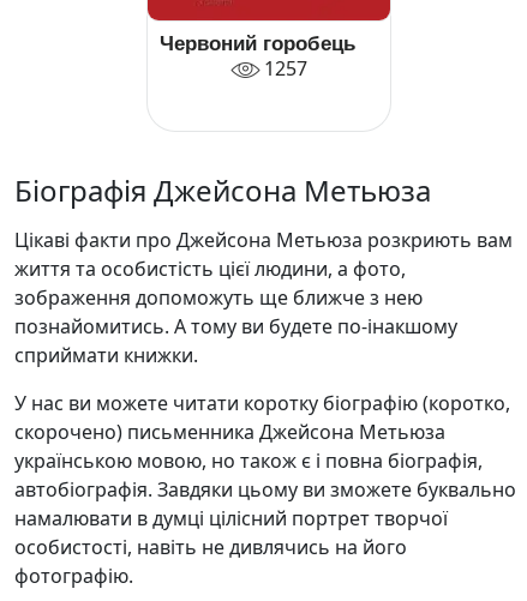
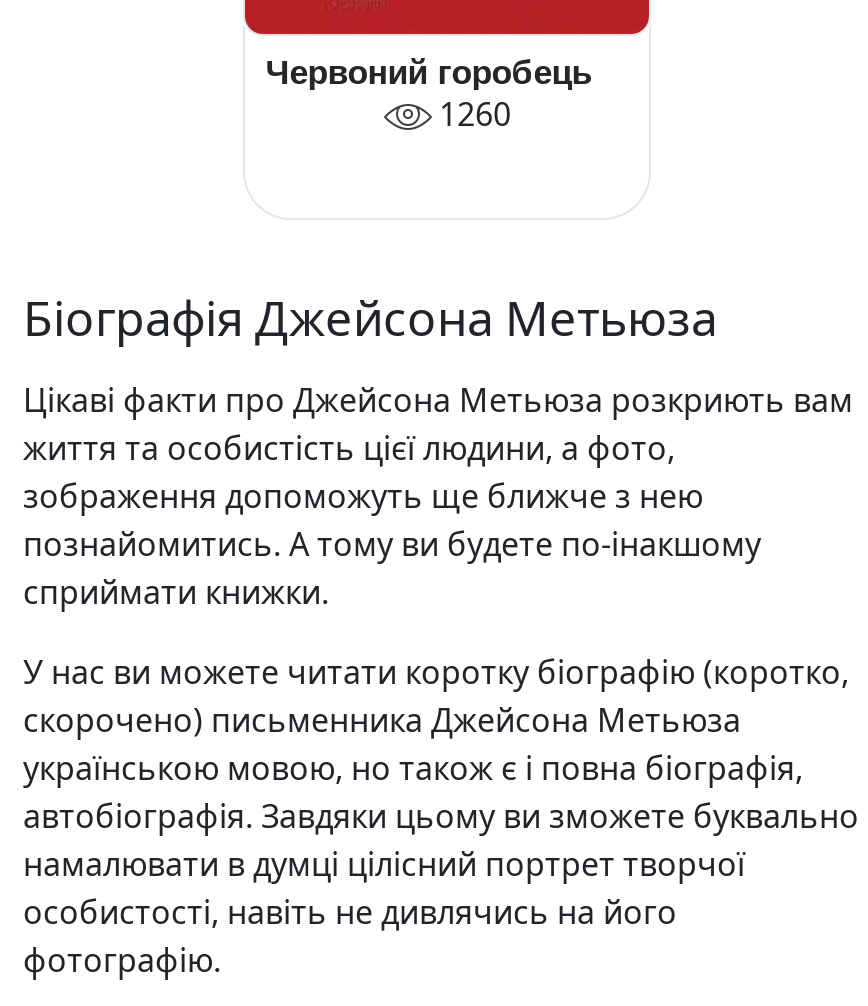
[264,56,307,82] 1257 -> [439,93,511,137] 1260

